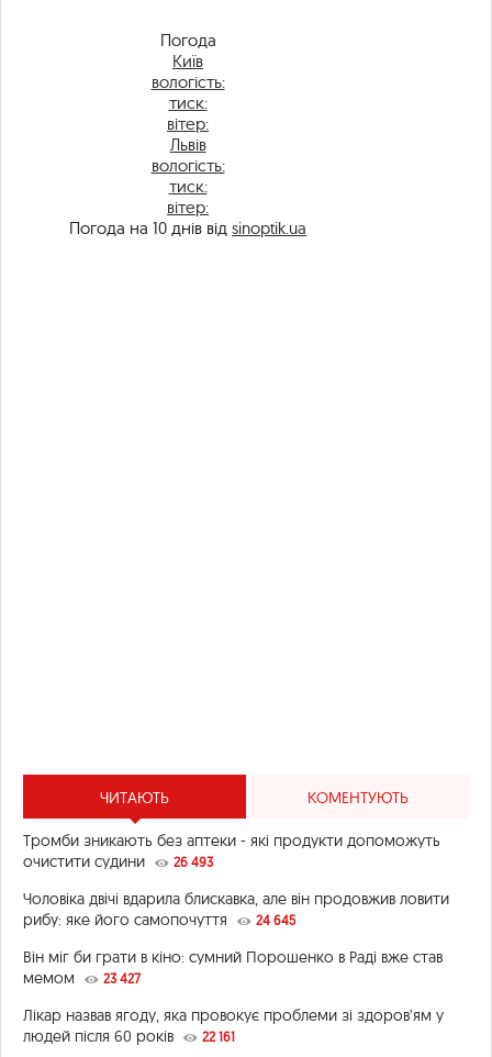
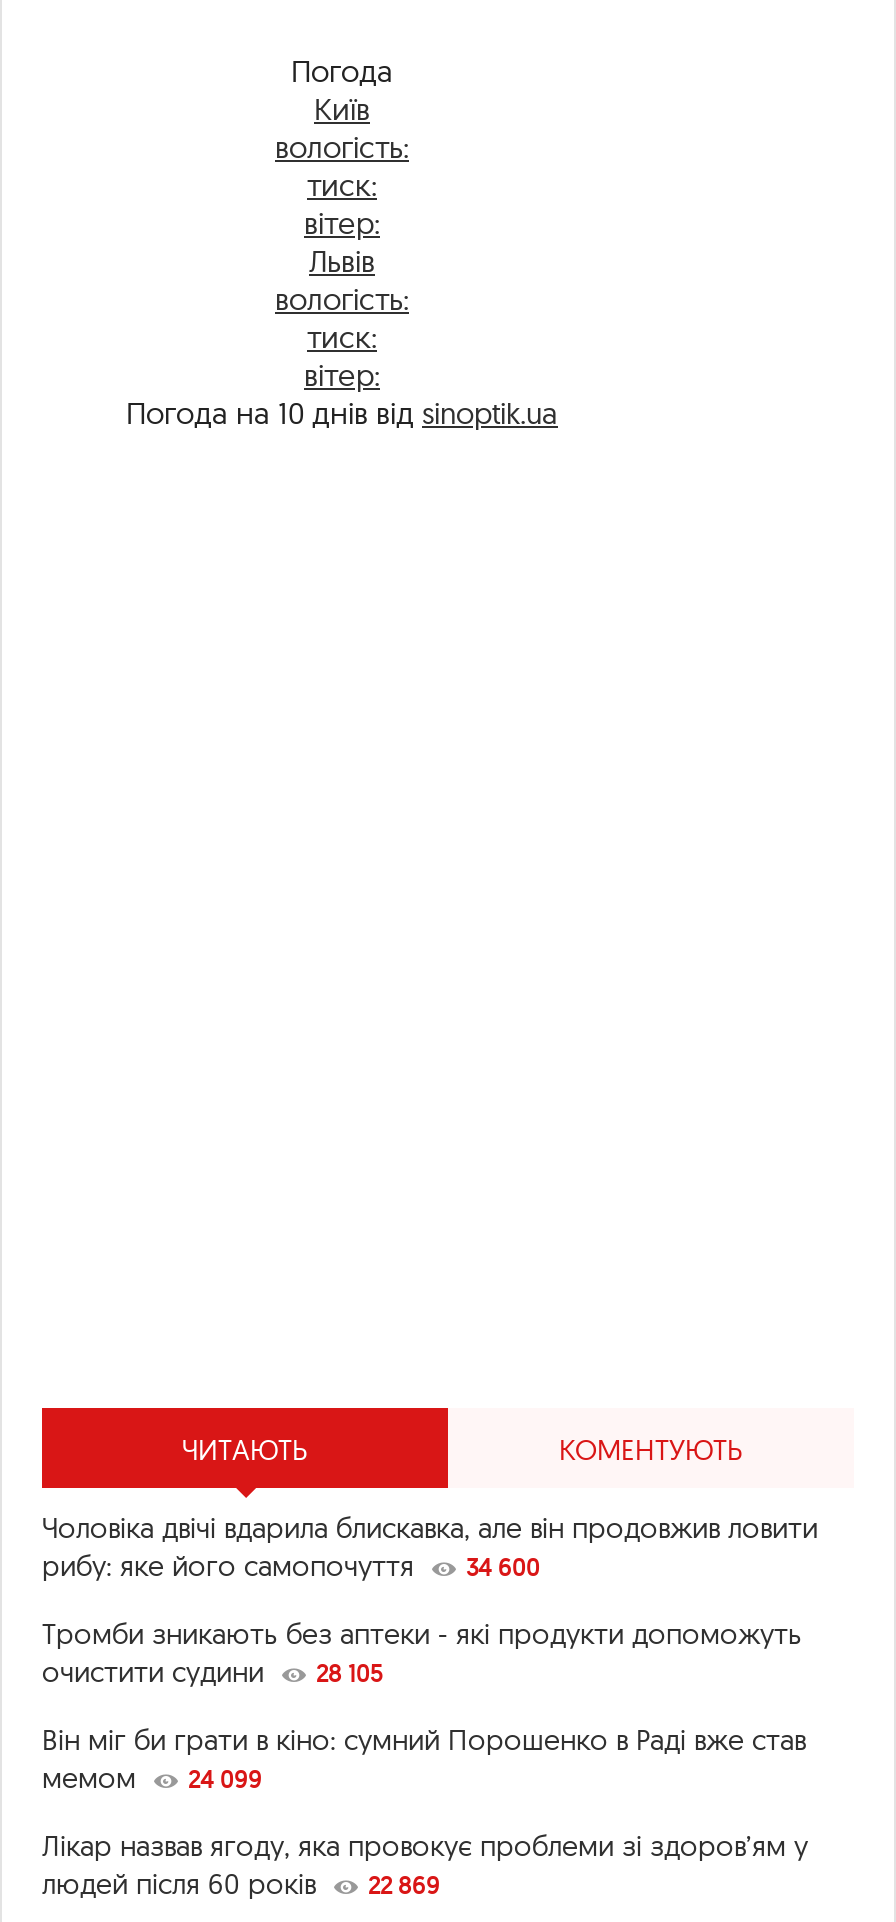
none -> [466,1551,540,1581] 34 600
moved [23,830,440,871] -> [42,1615,802,1689]: Тромби зникають без аптеки - які продукти допоможуть | очистити судини
[174,853,295,928] 26 493 | 24 645 -> [316,1657,382,1687] 28 105
moved [23,888,449,929] -> [42,1509,818,1583]: Чоловіка двічі вдарила блискавка, але він продовжив ловити | рибу: яке його самопочуття
[23,968,141,987] мемом 23 427 -> [42,1759,262,1795] мемом 24 099
[23,1026,235,1046] людей після 60 років 22 161 -> [42,1865,440,1901] людей після 60 років 22 869

